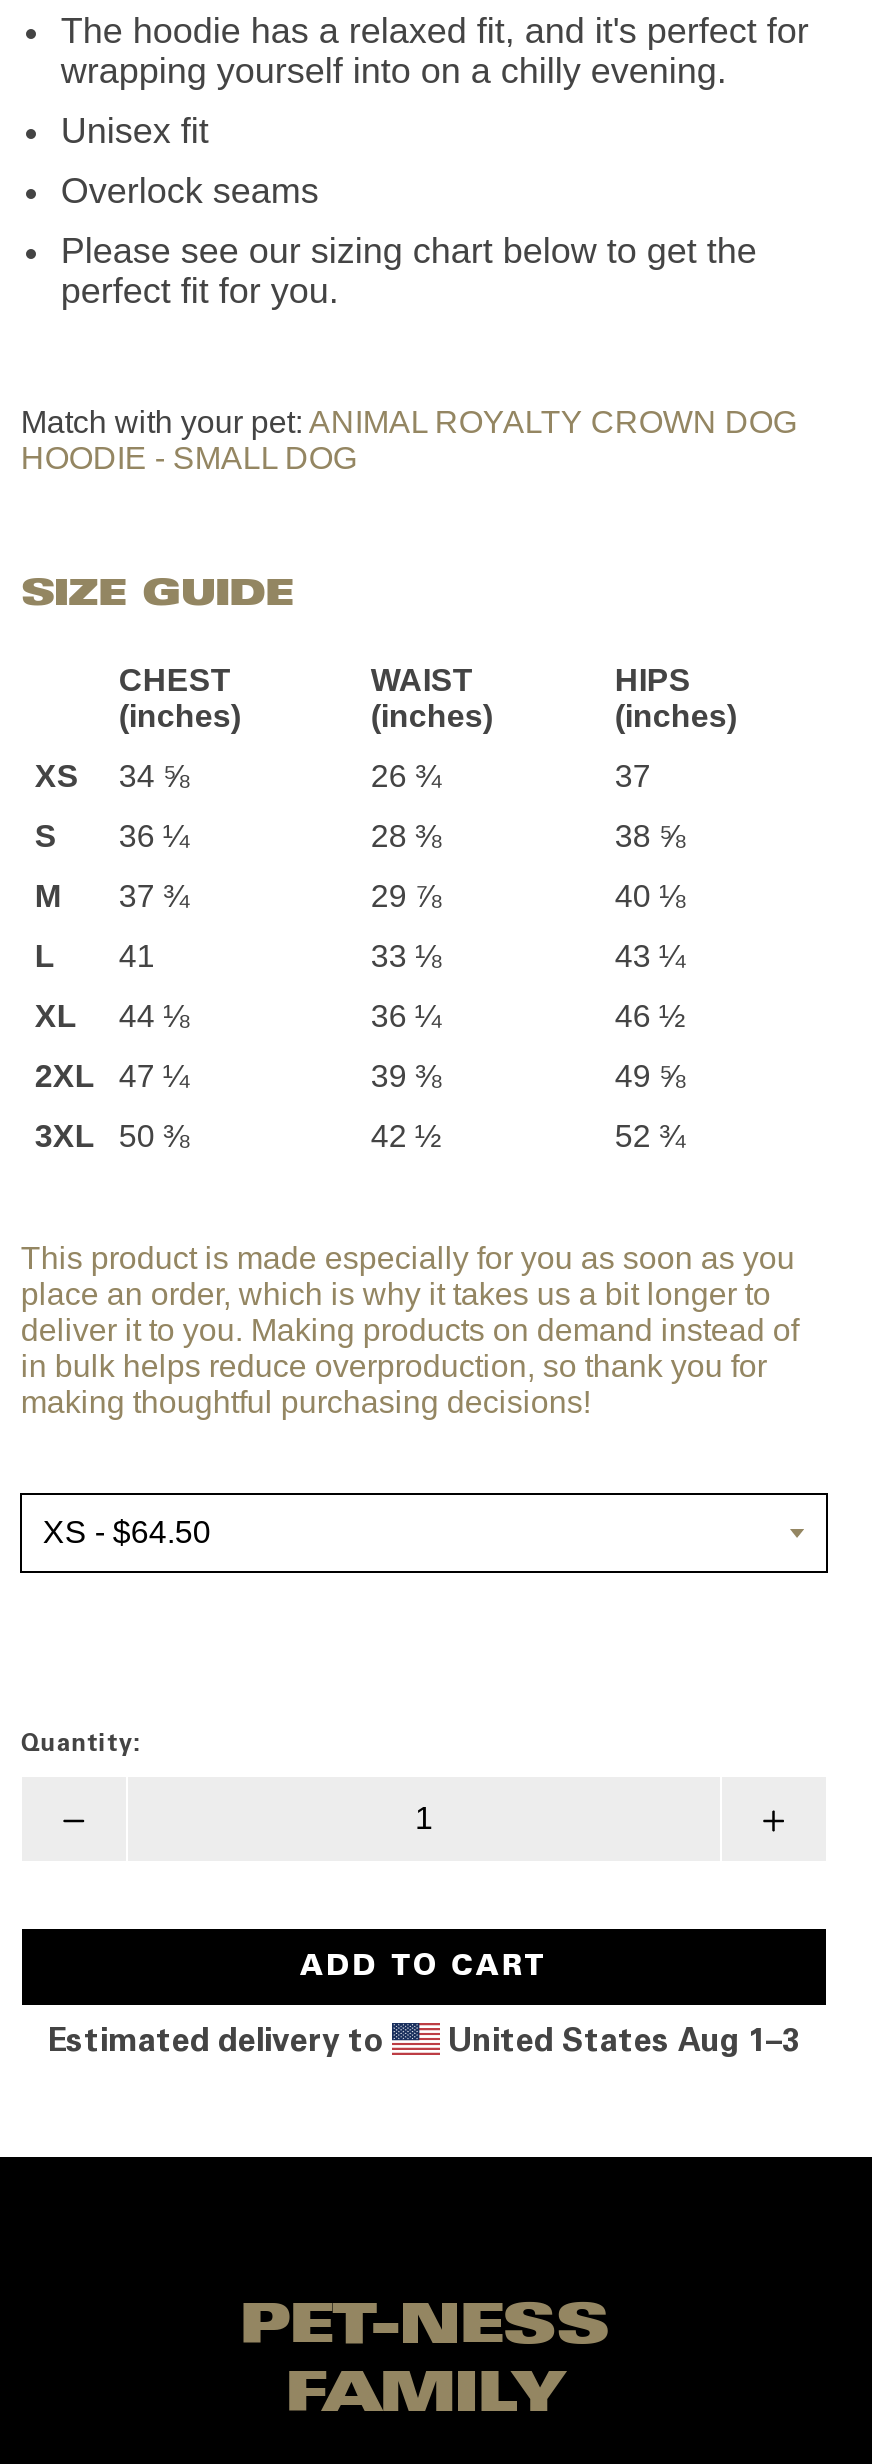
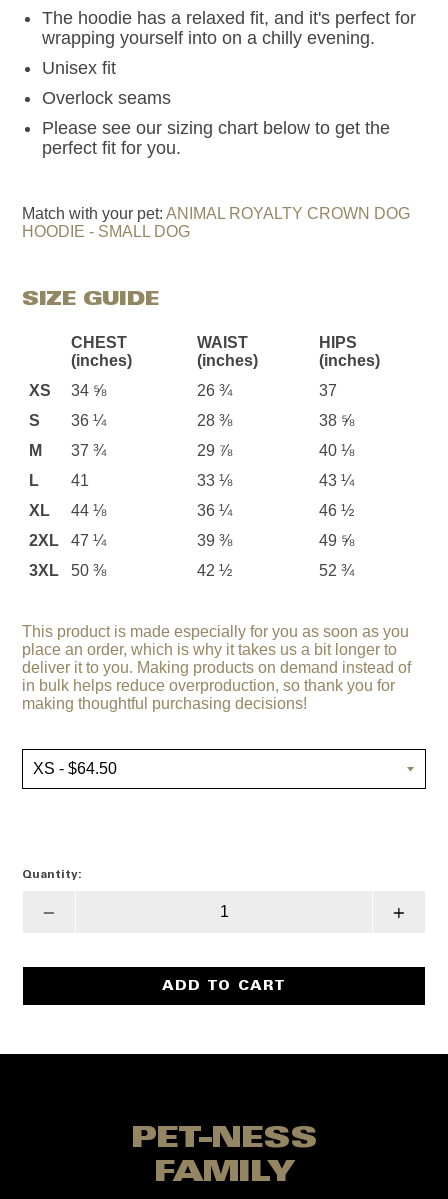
[48,2026,800,2058] Estimated delivery to | United States Aug 1–3 -> none

